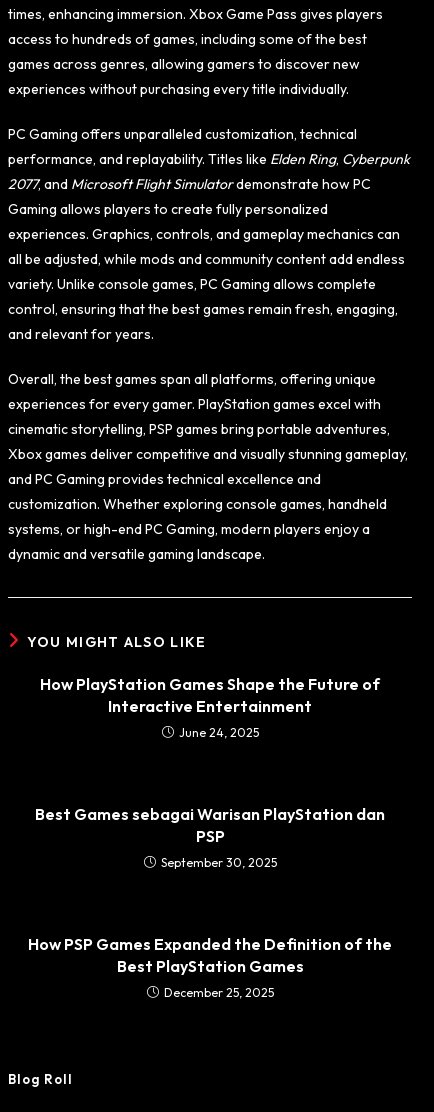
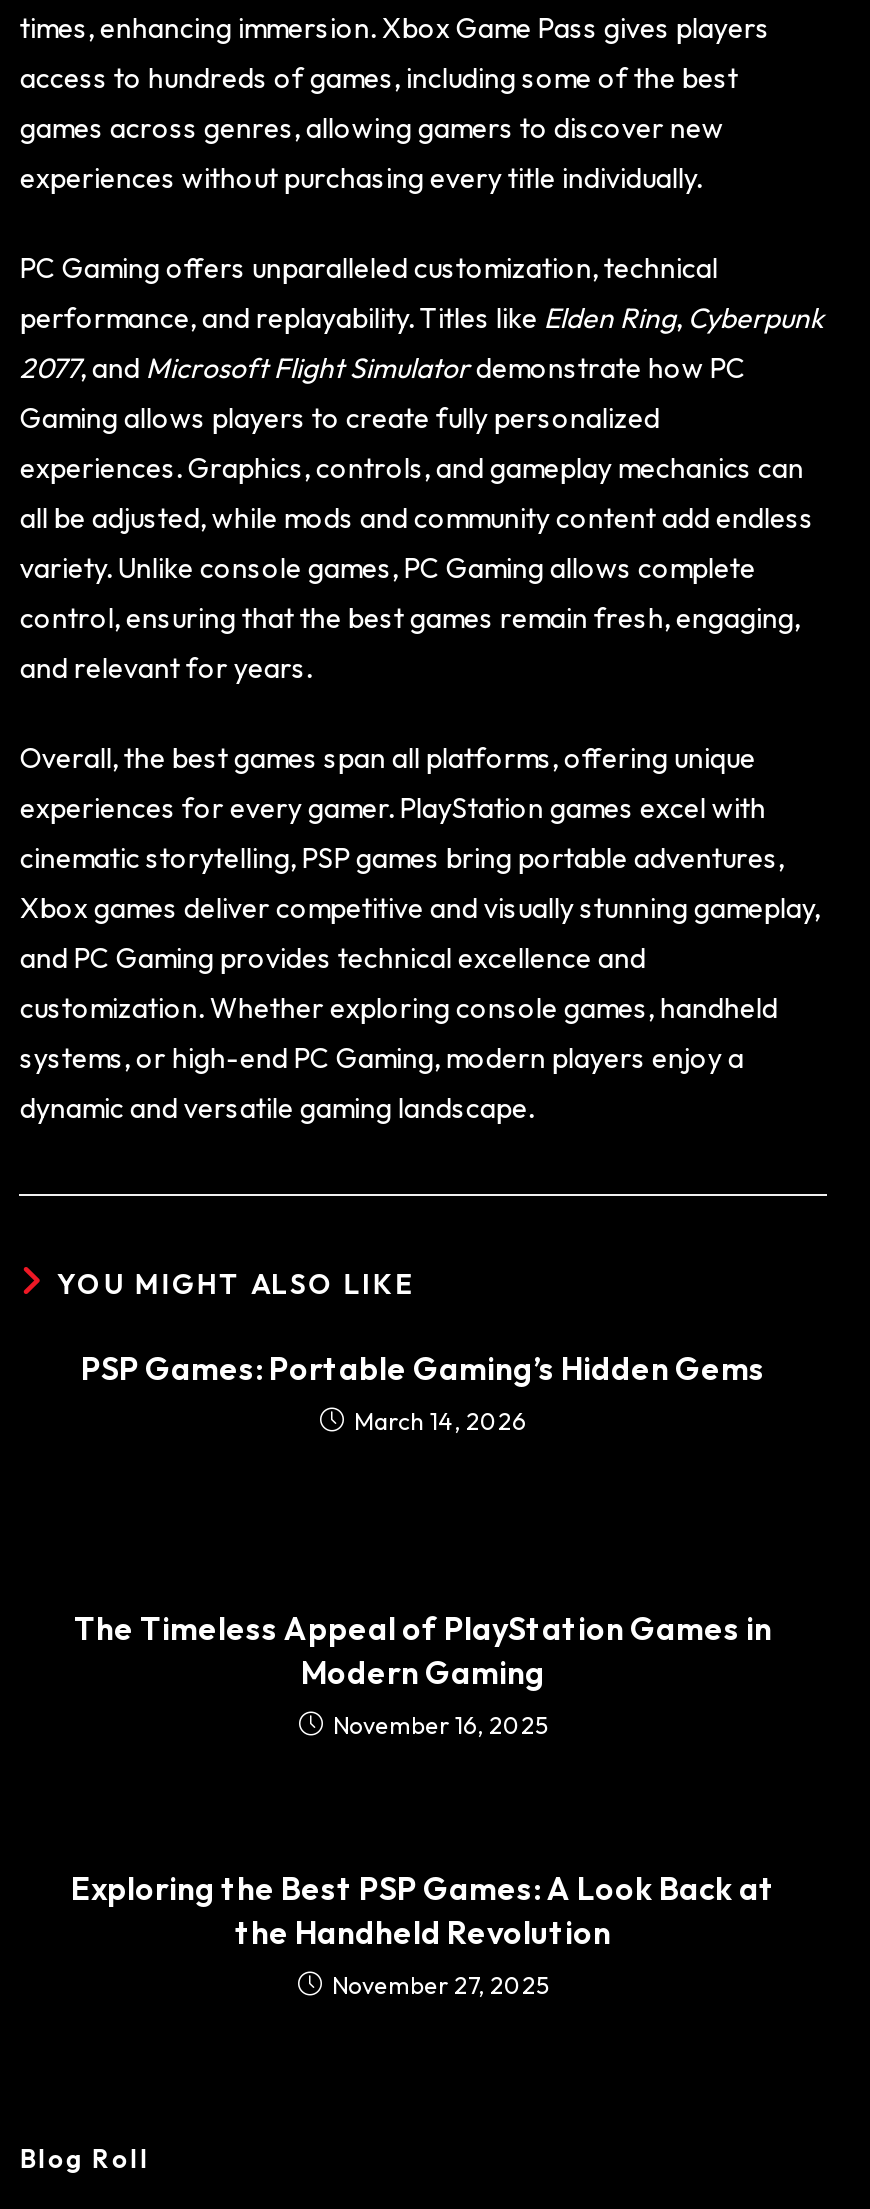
[40,674,380,740] How PlayStation Games Shape the Future of | Interactive Entertainment | June 24, 2025 -> [81,1349,765,1437] PSP Games: Portable Gaming’s Hidden Gems | March 14, 2026
[35,804,385,870] Best Games sebagai Warisan PlayStation dan | PSP | September 30, 2025 -> [74,1609,772,1741] The Timeless Appeal of PlayStation Games in | Modern Gaming | November 16, 2025
[28,934,392,1000] How PSP Games Expanded the Definition of the | Best PlayStation Games | December 25, 2025 -> [71,1869,775,2001] Exploring the Best PSP Games: A Look Back at | the Handheld Revolution | November 27, 2025

